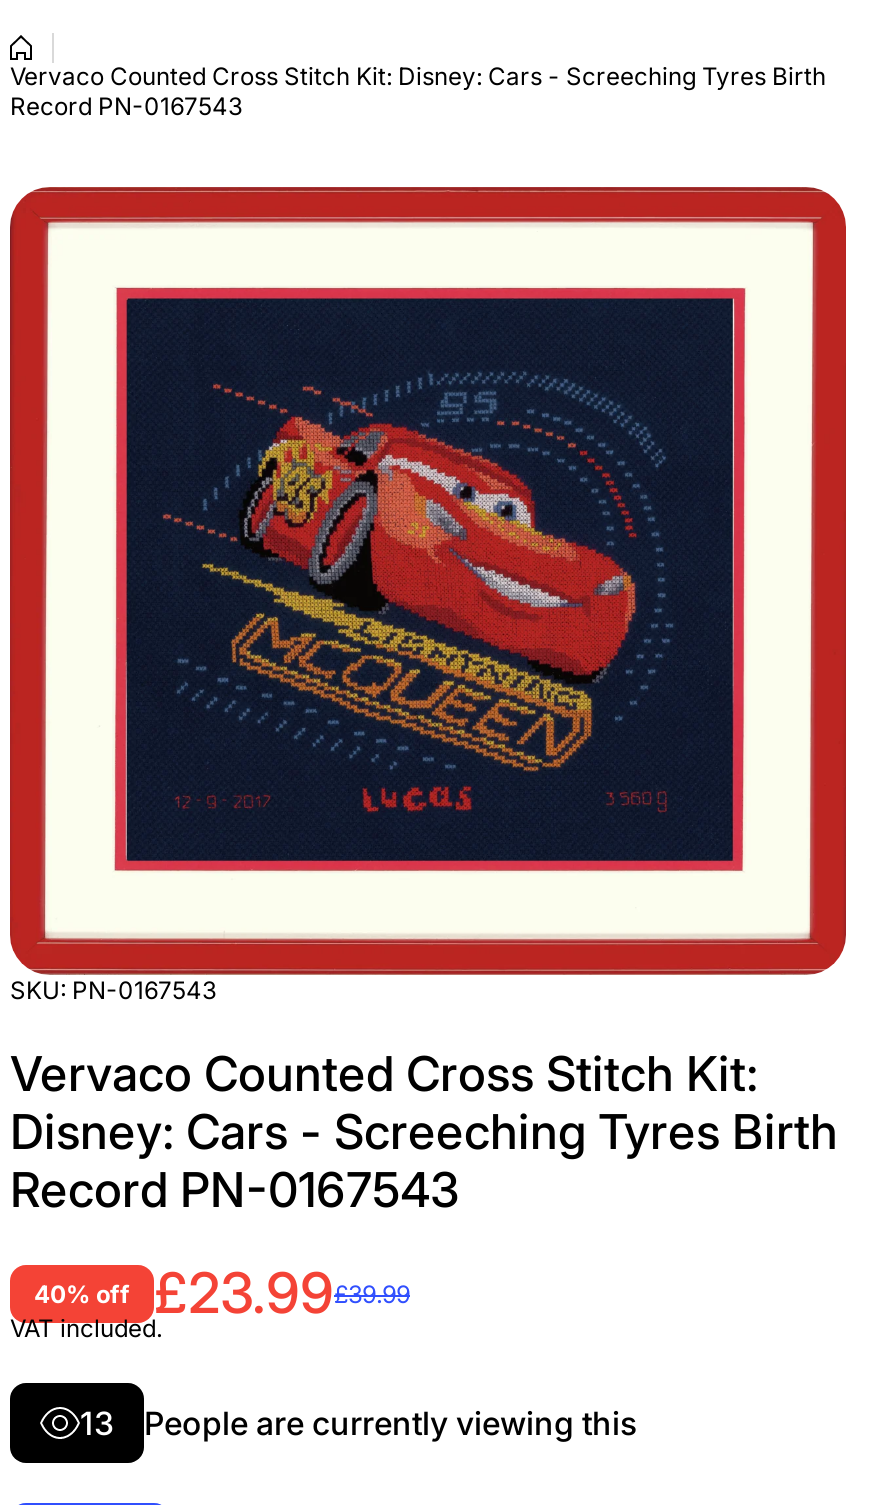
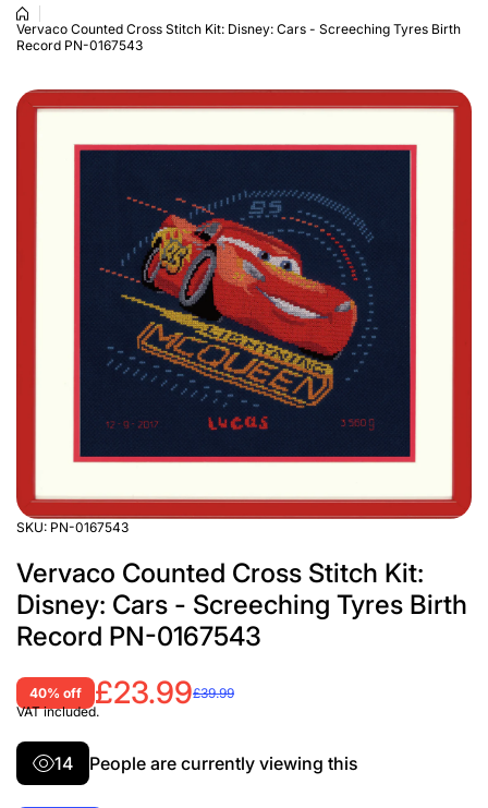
[80,1403,638,1443] 13 People are currently viewing this -> [54,752,358,774] 14 People are currently viewing this

